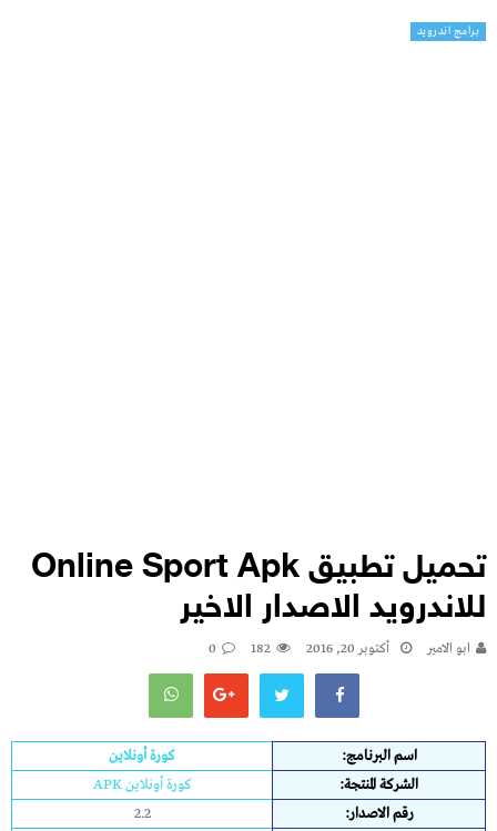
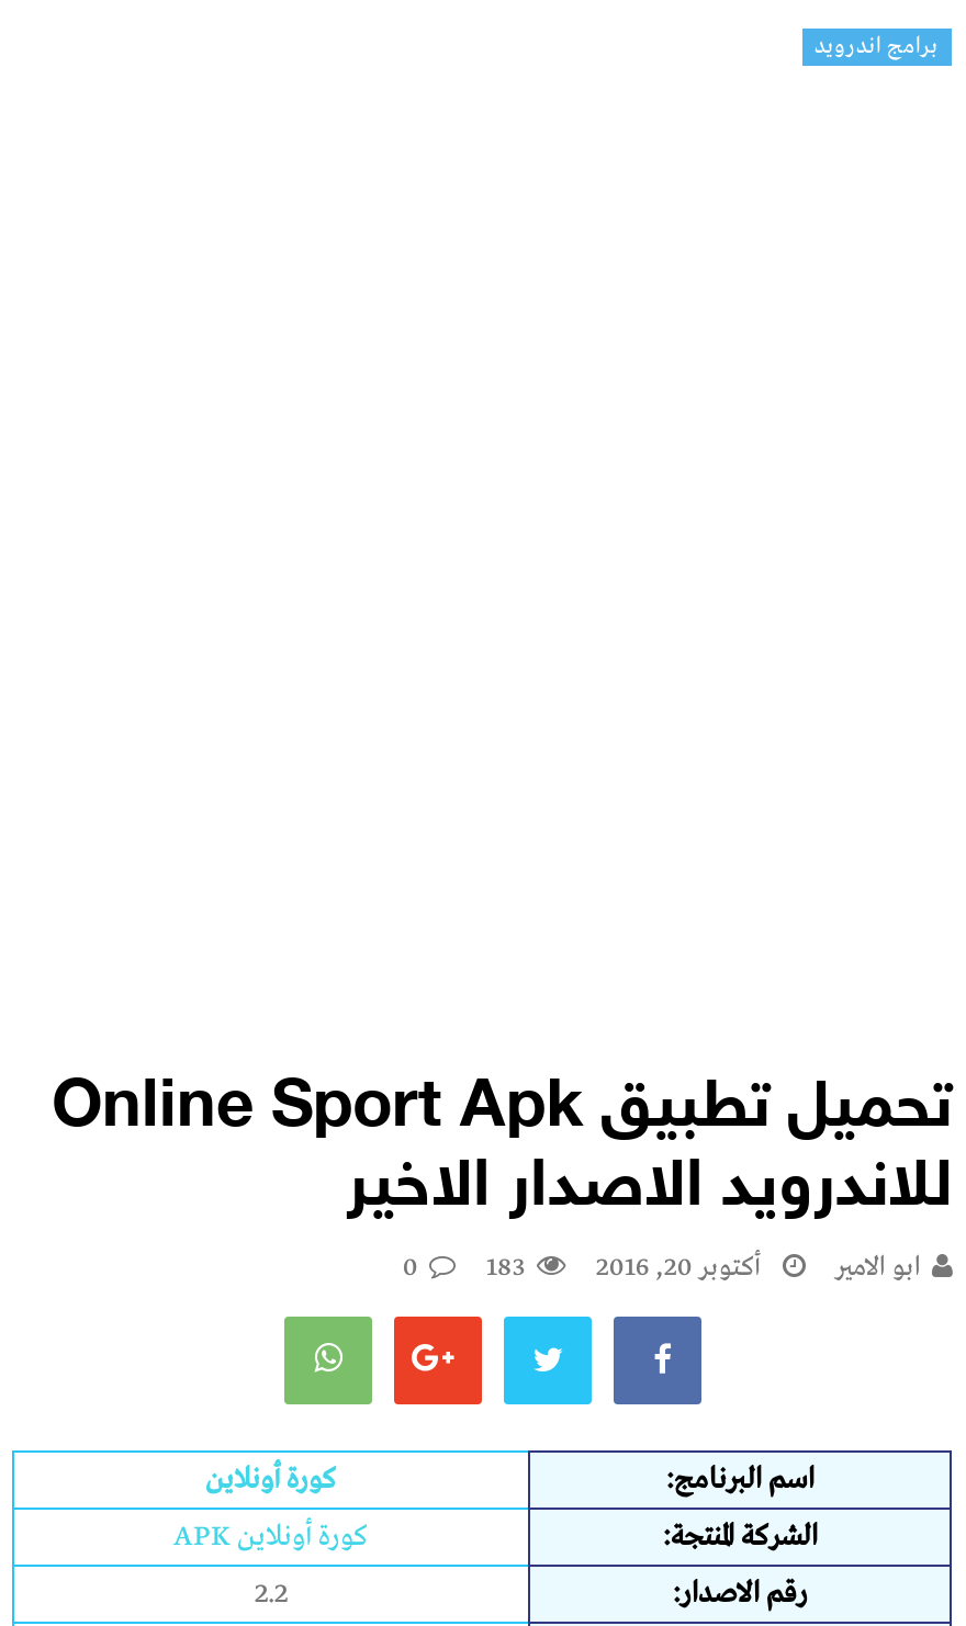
[209,640,271,658] 0 182 -> [403,1251,526,1286] 0 183

